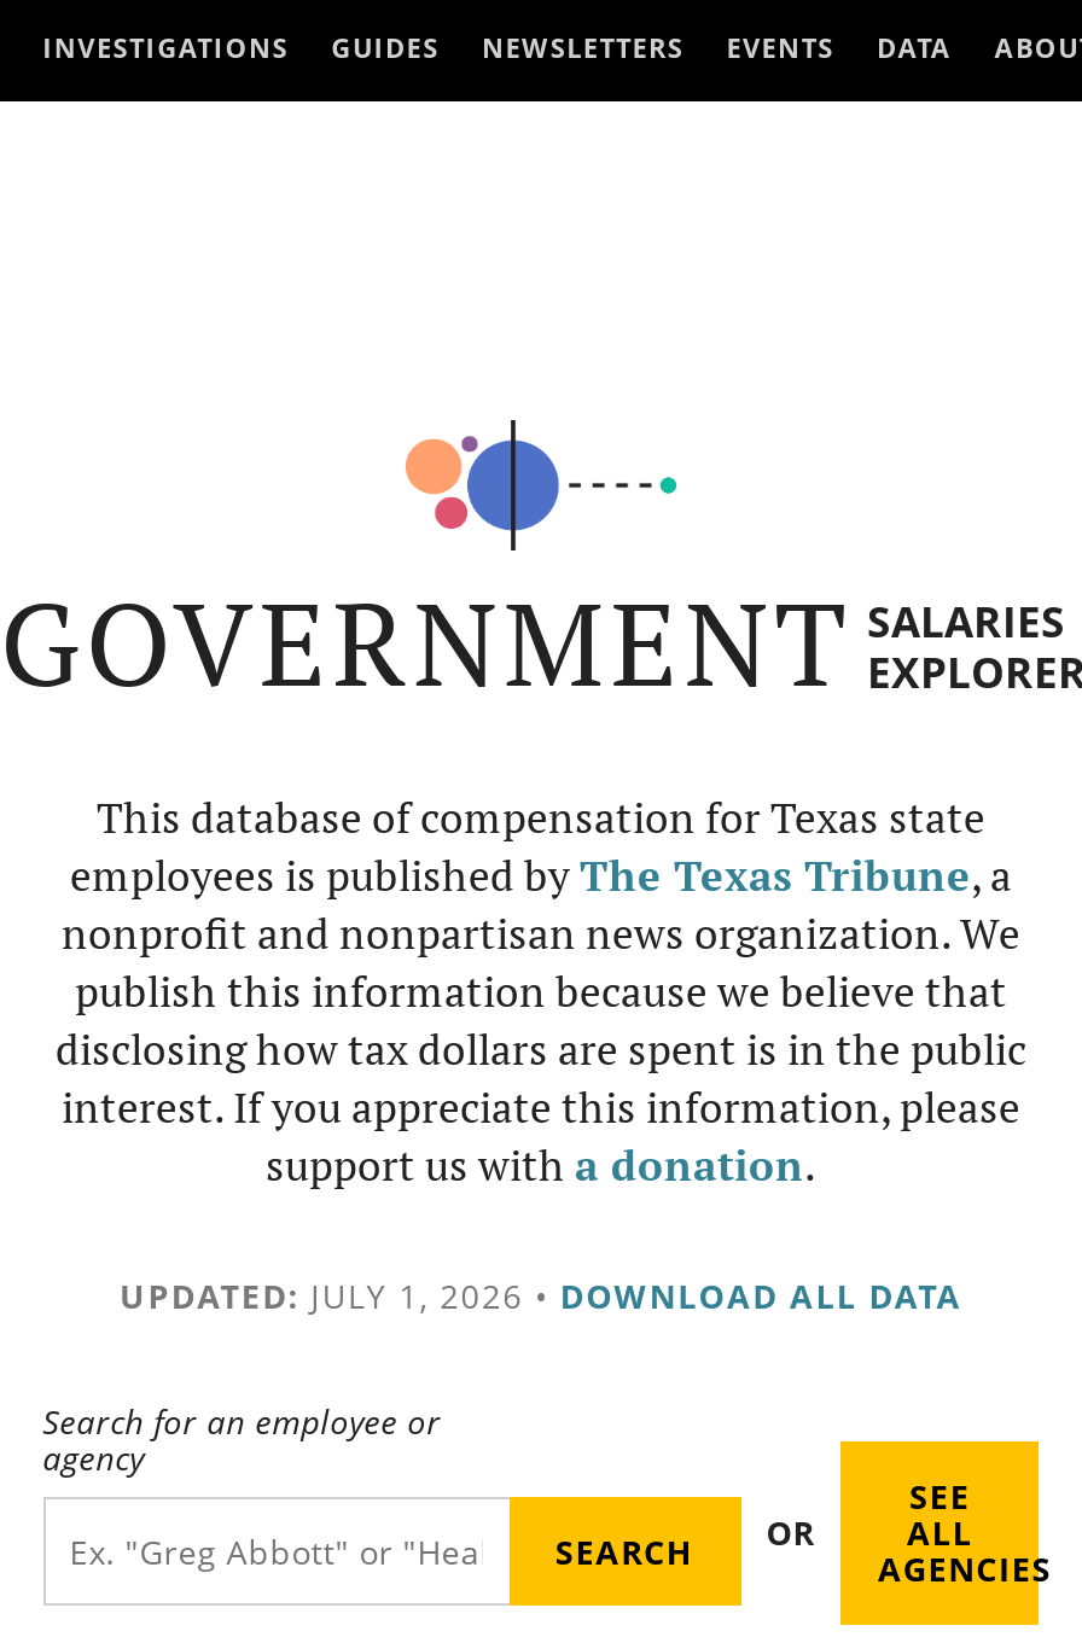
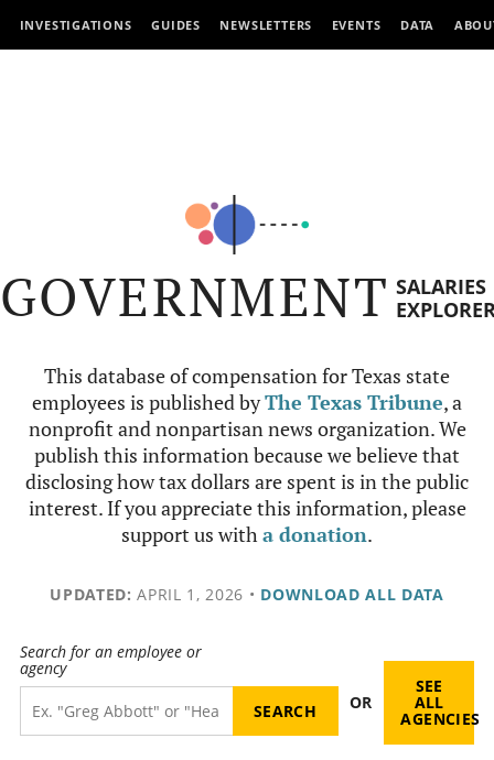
[120,1272,962,1318] UPDATED: JULY 1, 2026 • DOWNLOAD ALL DATA -> [50,584,444,605] UPDATED: APRIL 1, 2026 • DOWNLOAD ALL DATA

